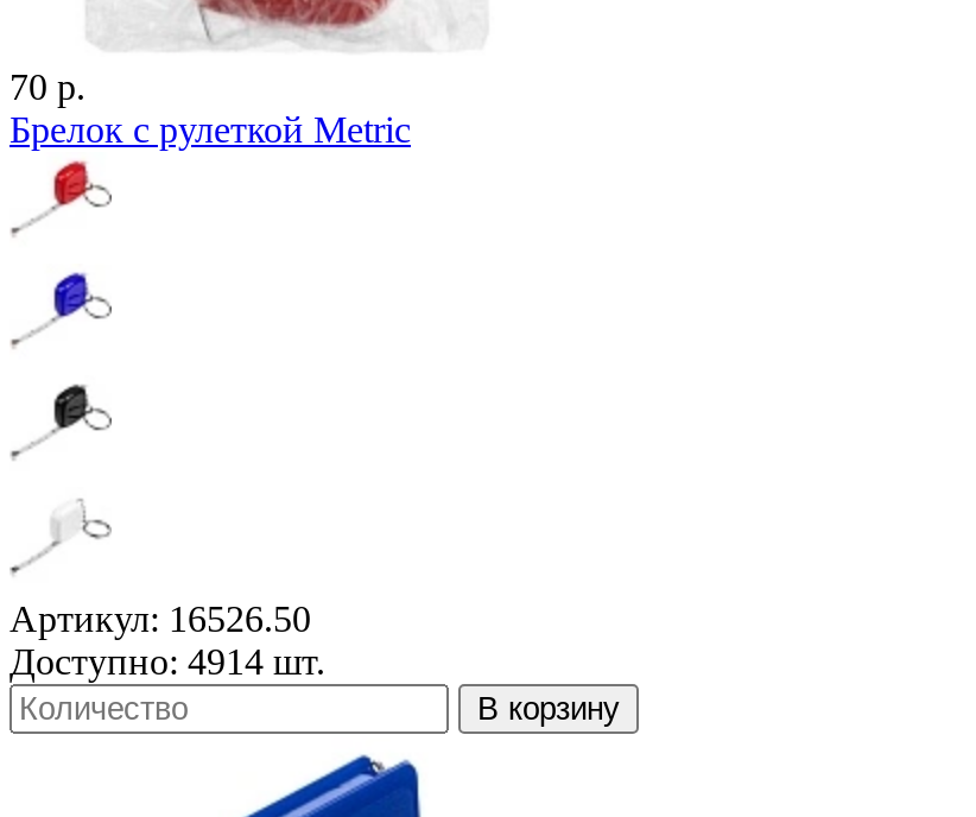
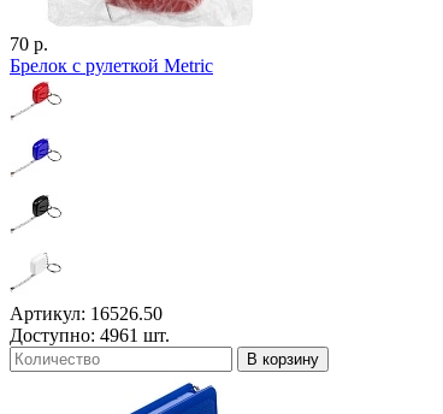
[9,642,325,683] Доступно: 4914 шт. -> [10,325,170,346] Доступно: 4961 шт.

